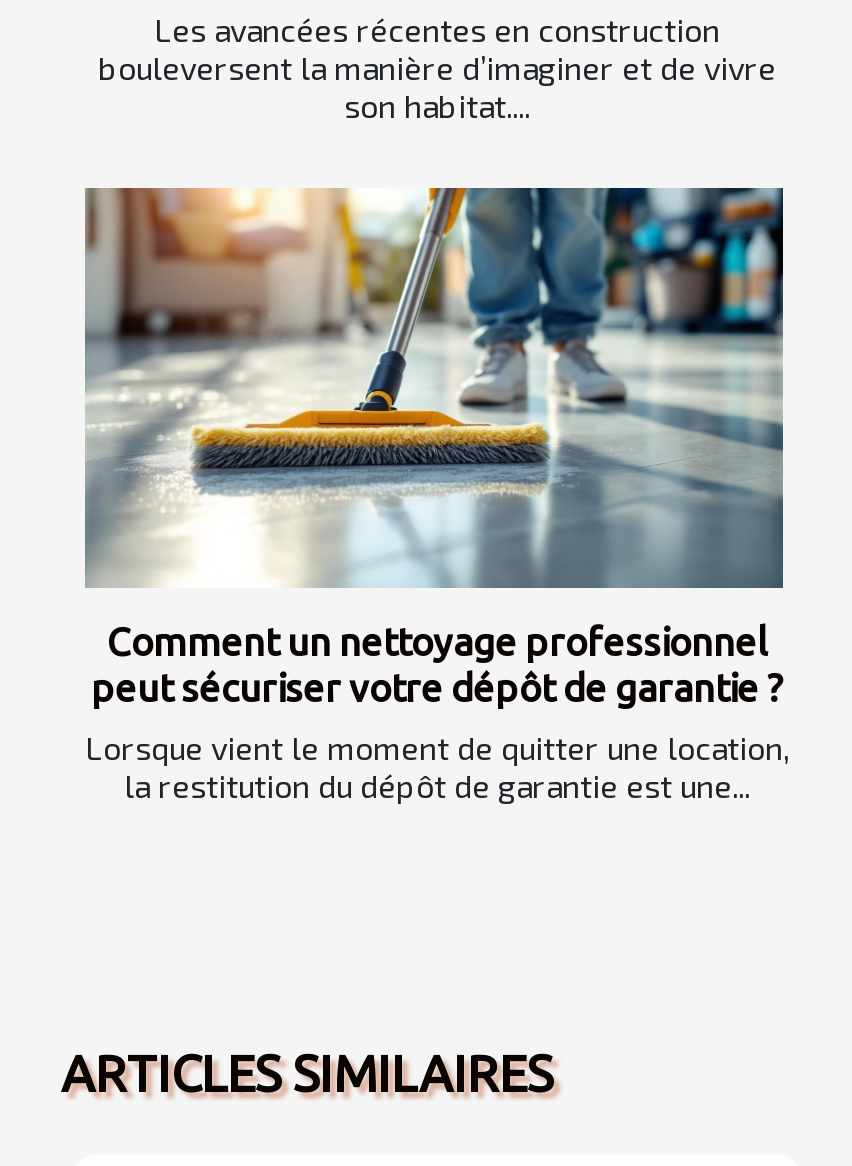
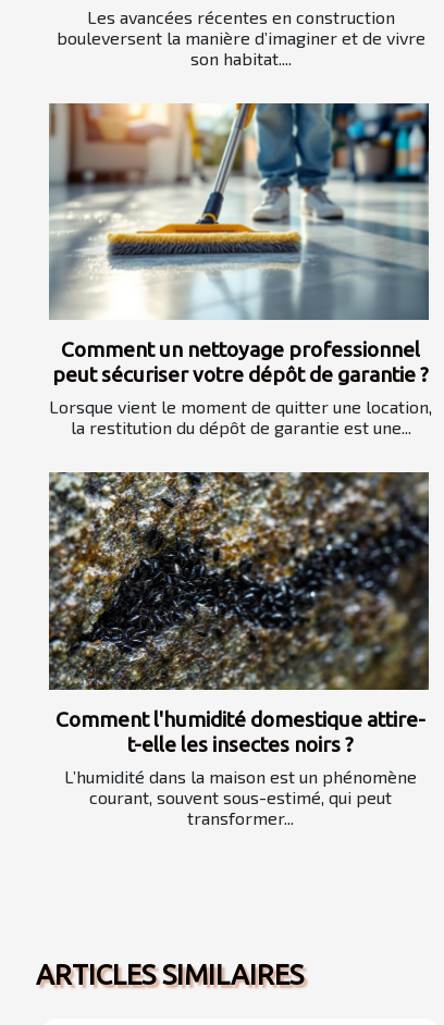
none -> [48,471,430,828] [image] | Comment l'humidité domestique attire- | t-elle les insectes noirs ? | L’humidité dans la maison est un phénomène | courant, souvent sous-estimé, qui peut | transformer...

